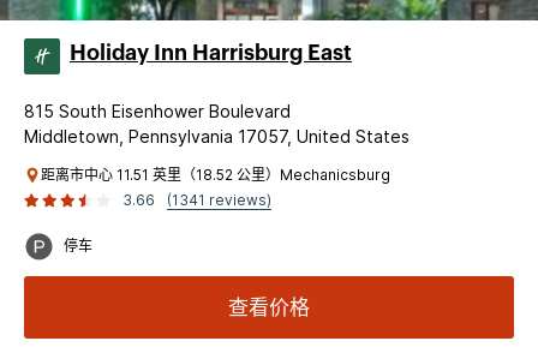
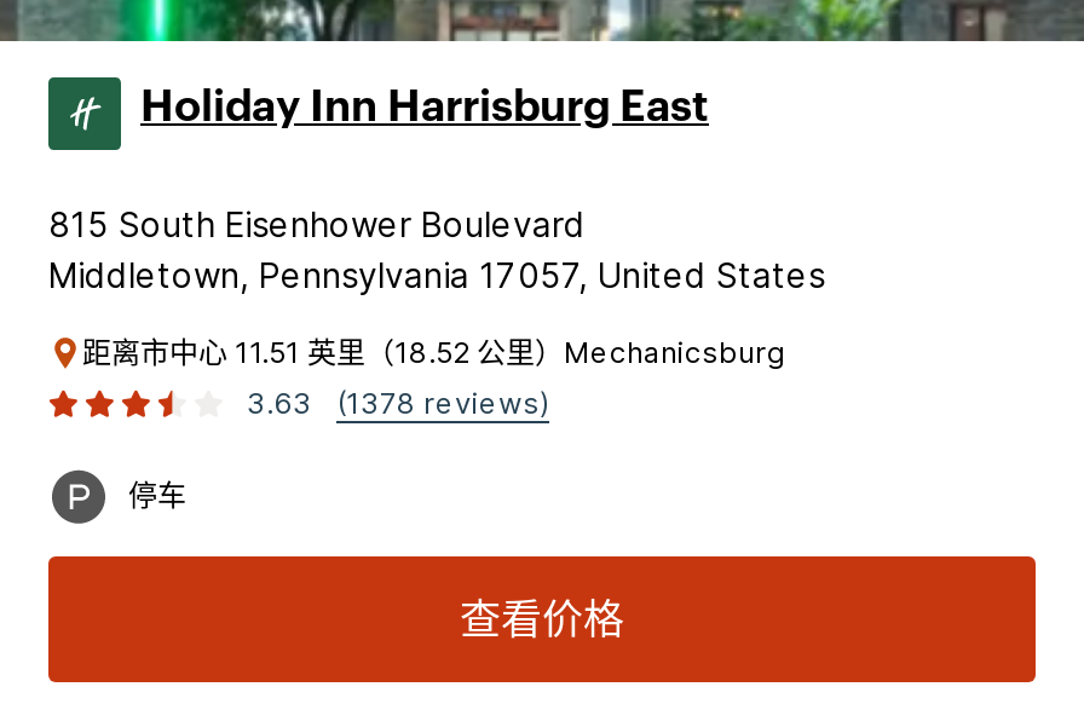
[122,191,155,209] 3.66 -> [247,385,312,421] 3.63
[167,191,271,209] (1341 reviews) -> [336,385,549,421] (1378 reviews)

